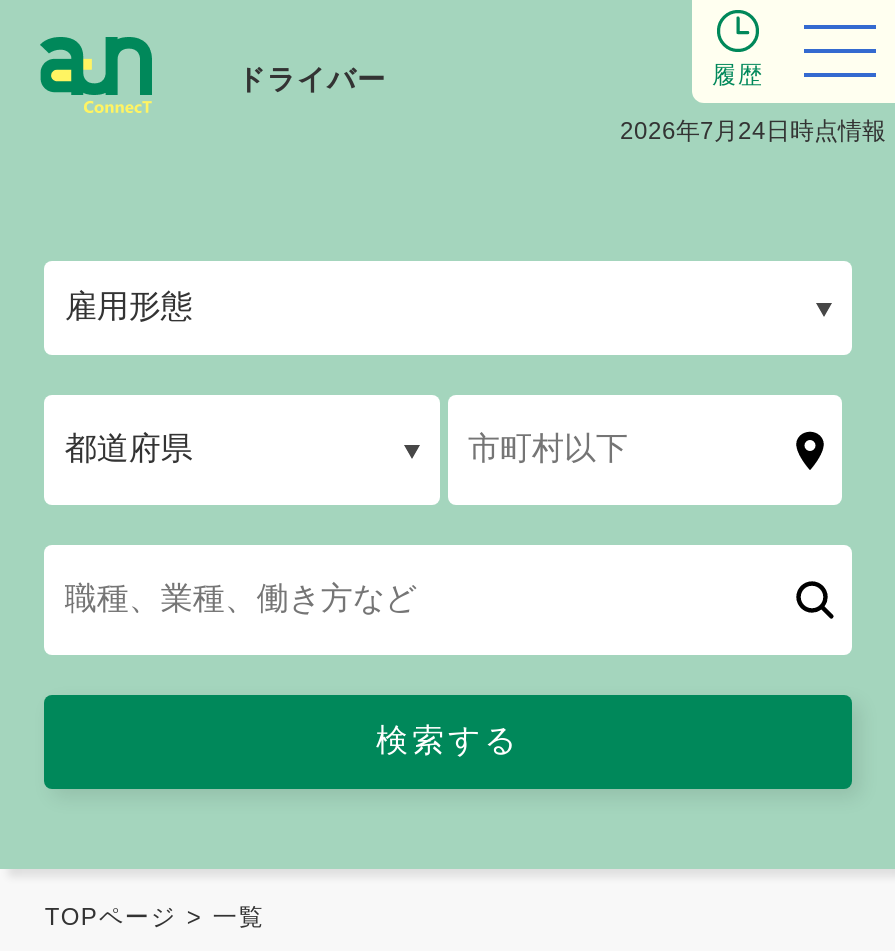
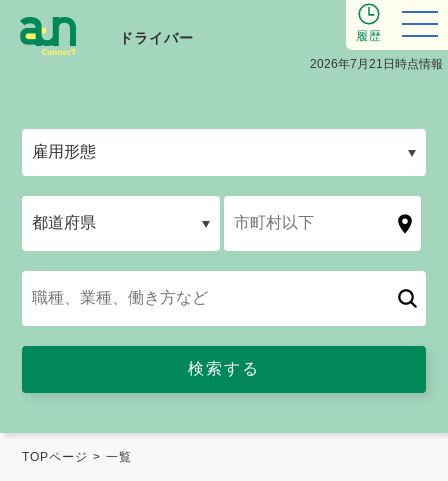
[620,117,886,145] 2026年7月24日時点情報 -> [310,57,443,71] 2026年7月21日時点情報

